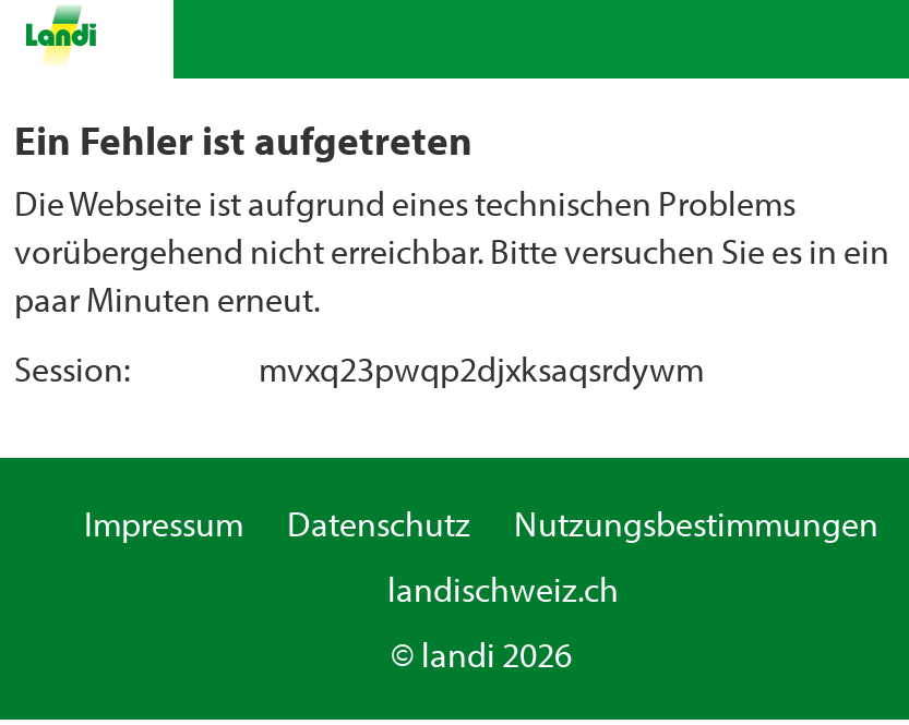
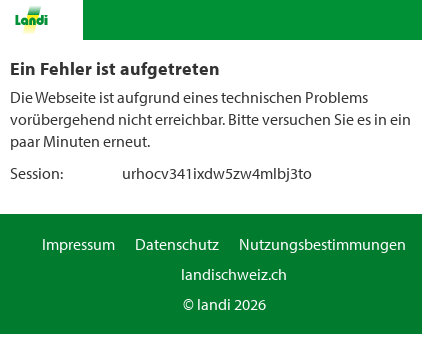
[259,347,704,390] mvxq23pwqp2djxksaqsrdywm -> [122,163,312,183] urhocv341ixdw5zw4mlbj3to

